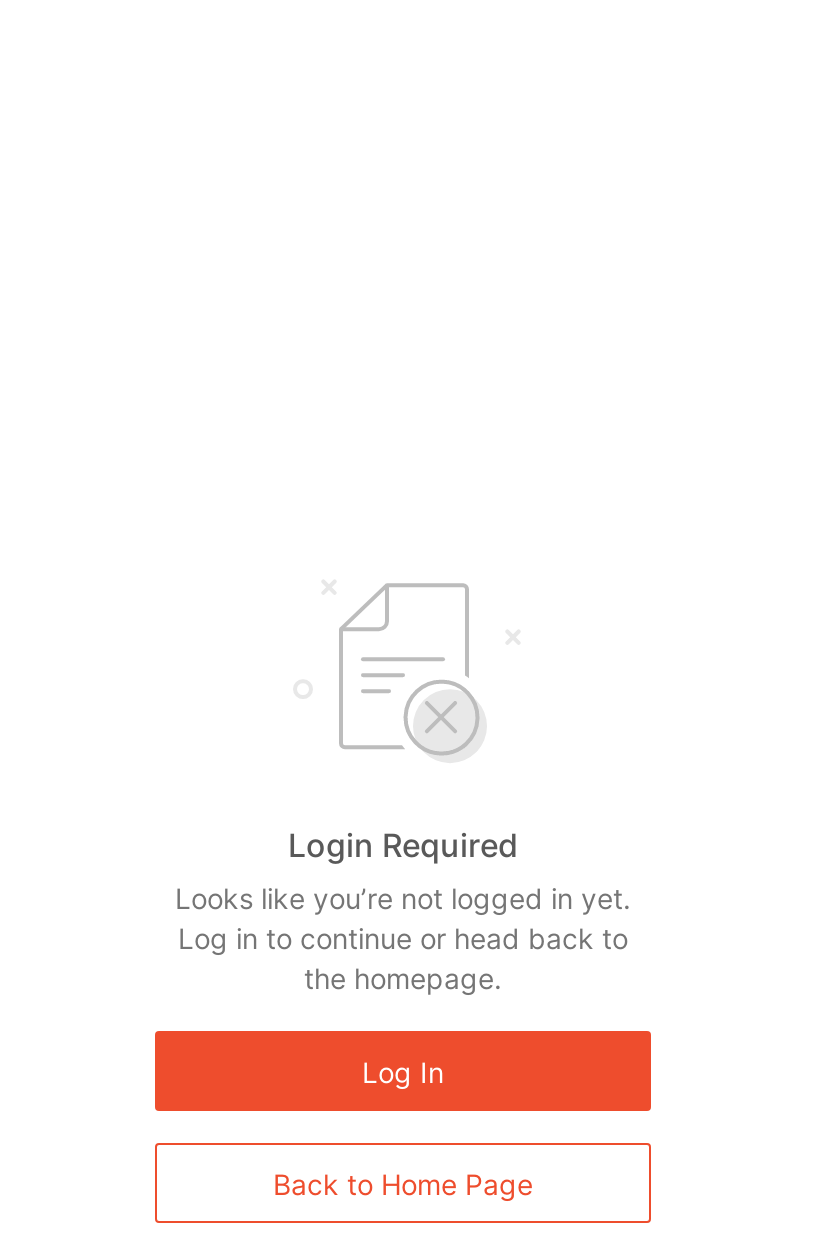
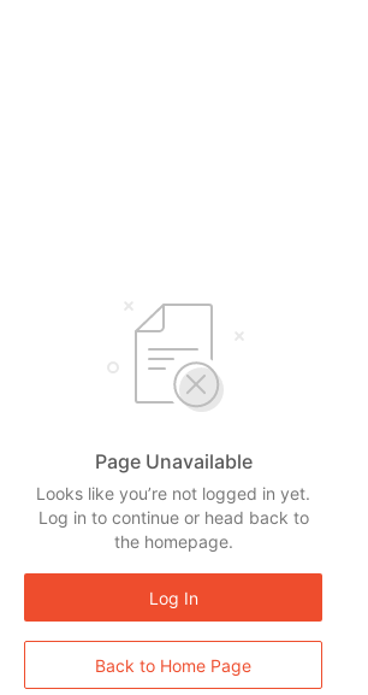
[288,825,518,865] Login Required -> [94,449,252,473] Page Unavailable

